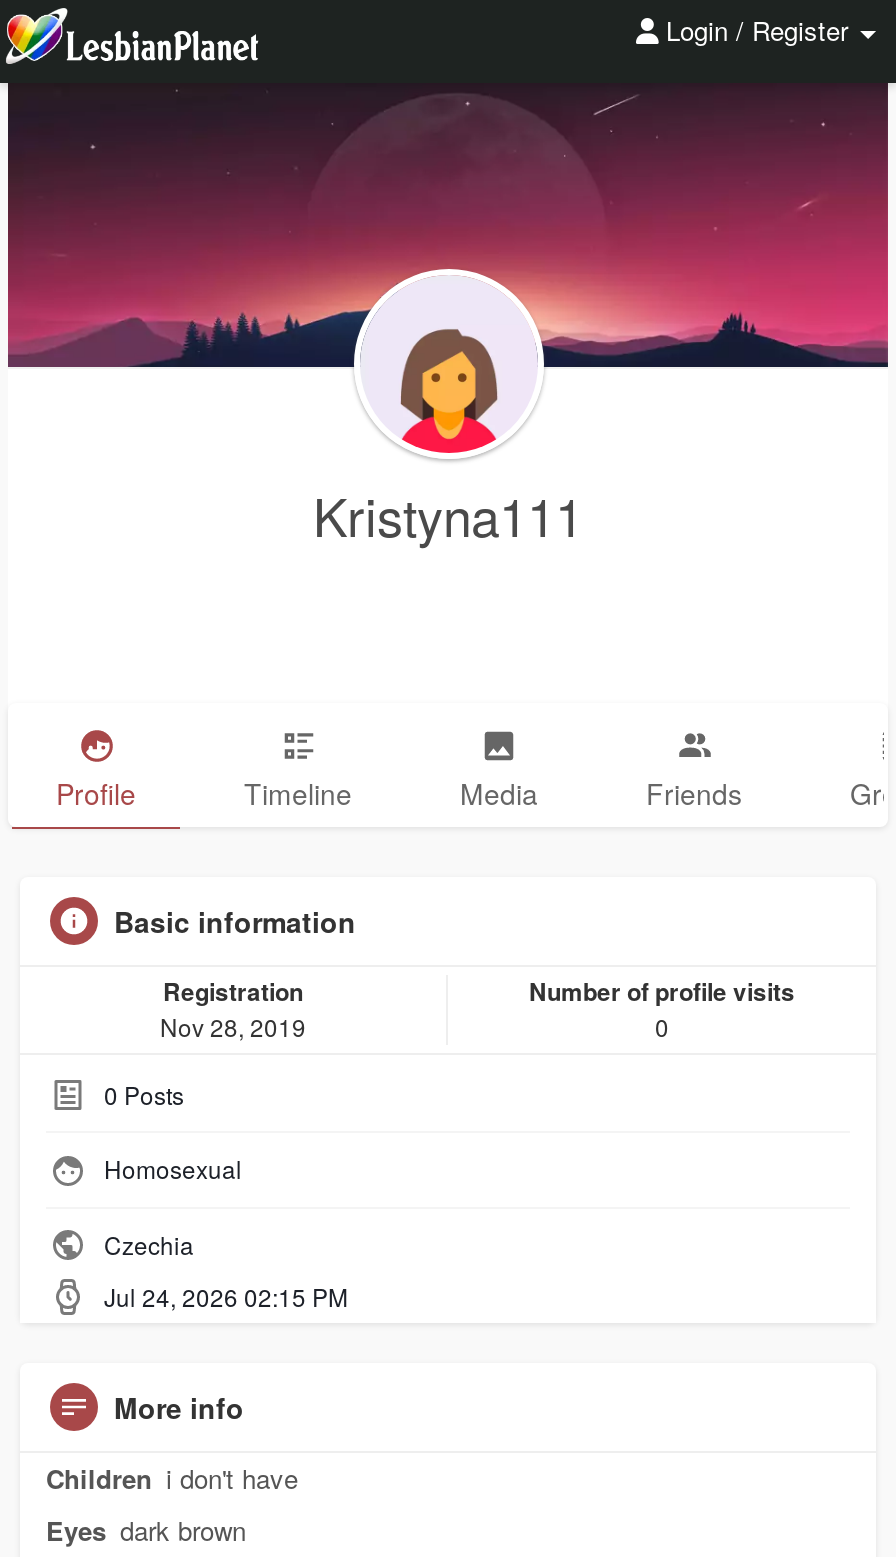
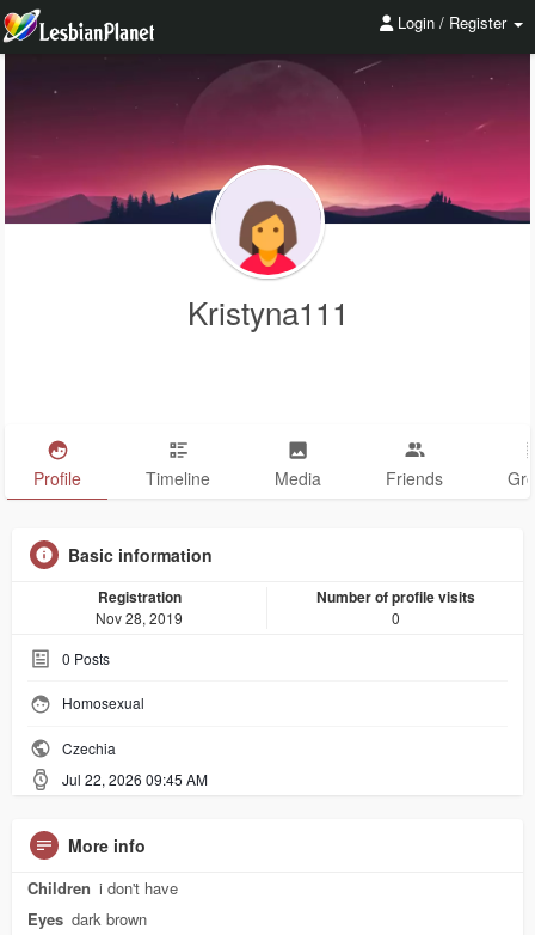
[98,1279,348,1313] Jul 24, 2026 02:15 PM -> [59,769,208,789] Jul 22, 2026 09:45 AM

